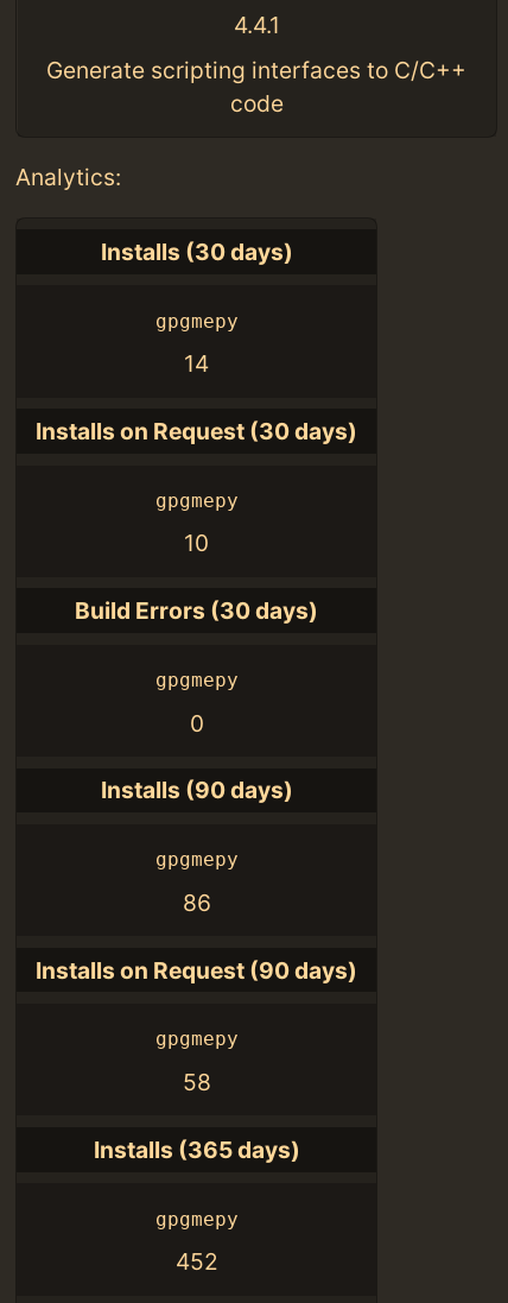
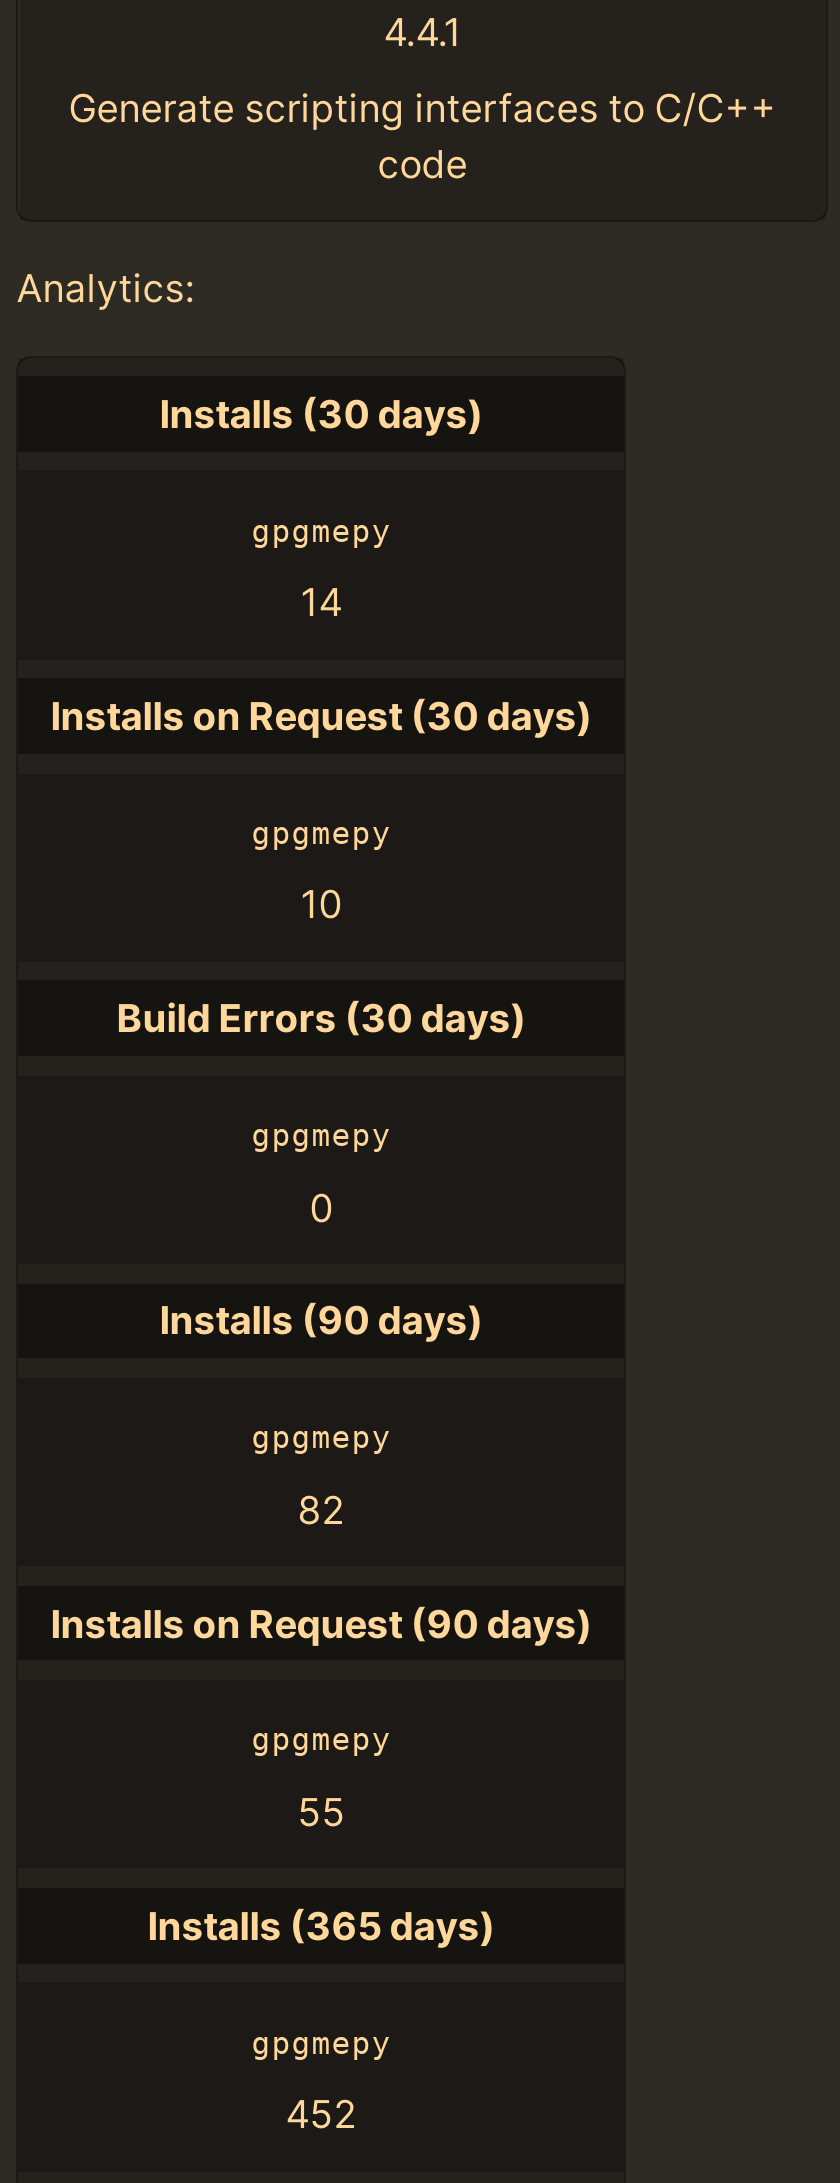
[182,888,211,917] 86 -> [297,1486,345,1534] 82
[182,1068,211,1096] 58 -> [297,1788,345,1836] 55

